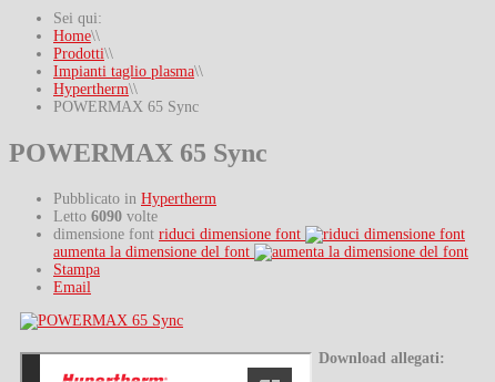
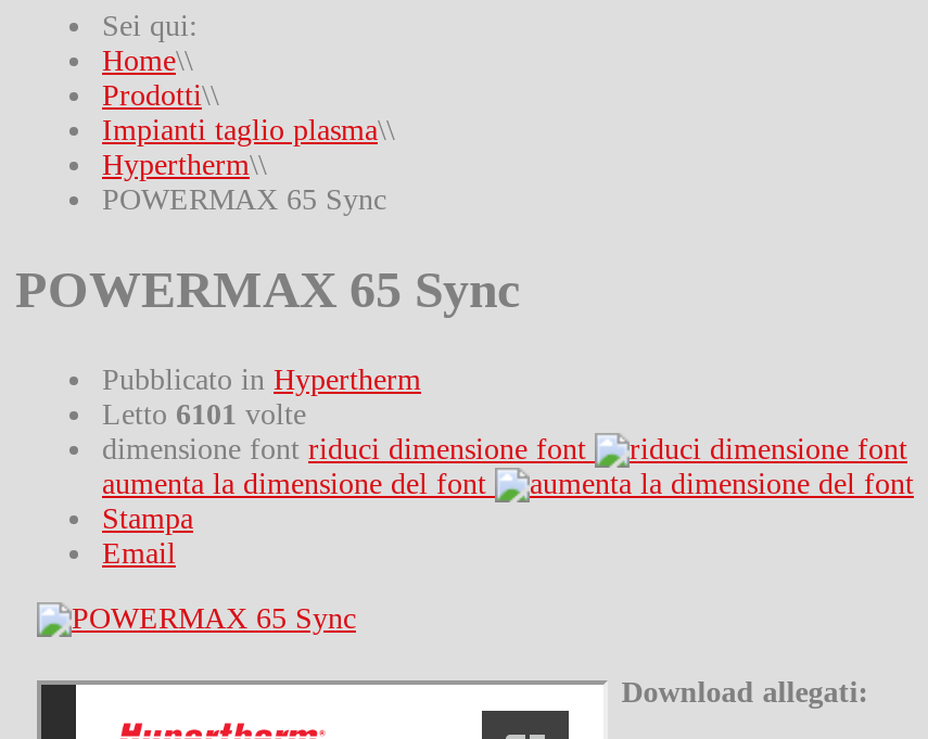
[53,208,158,225] Letto 6090 volte -> [102,398,306,430] Letto 6101 volte

